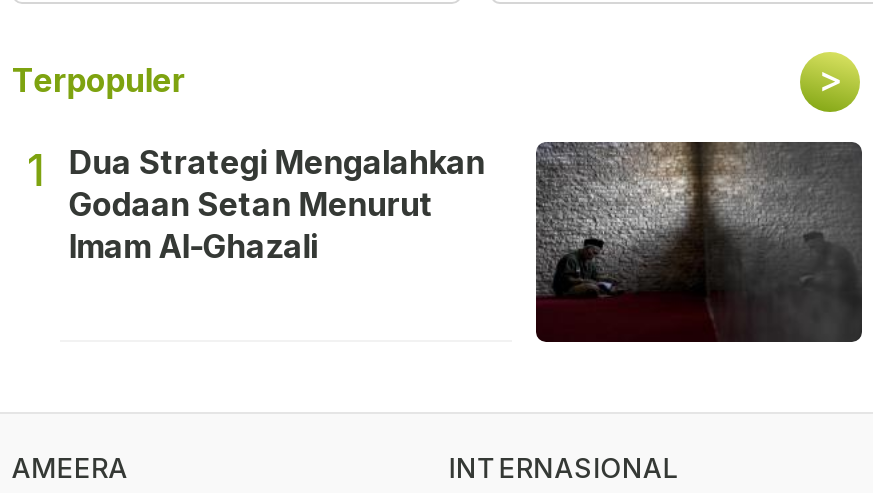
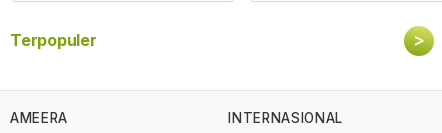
[26,140,864,344] [image] | 1 | Dua Strategi Mengalahkan | Godaan Setan Menurut | Imam Al-Ghazali -> none

